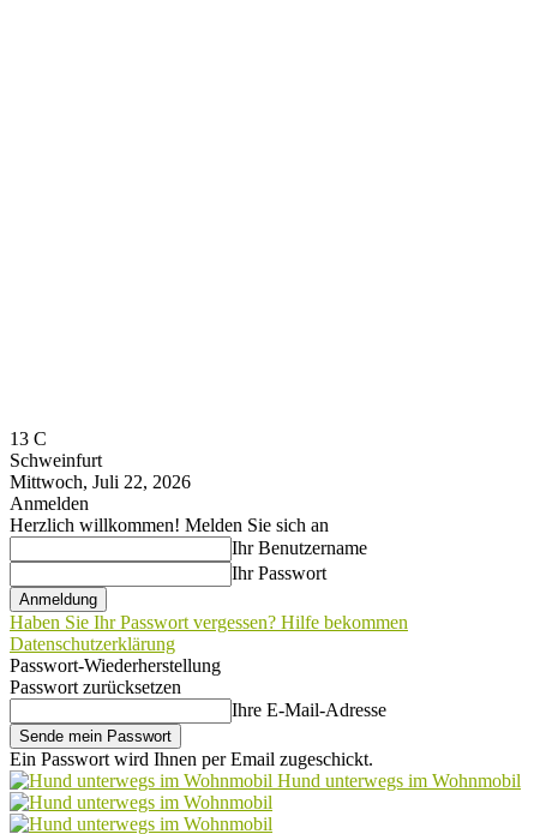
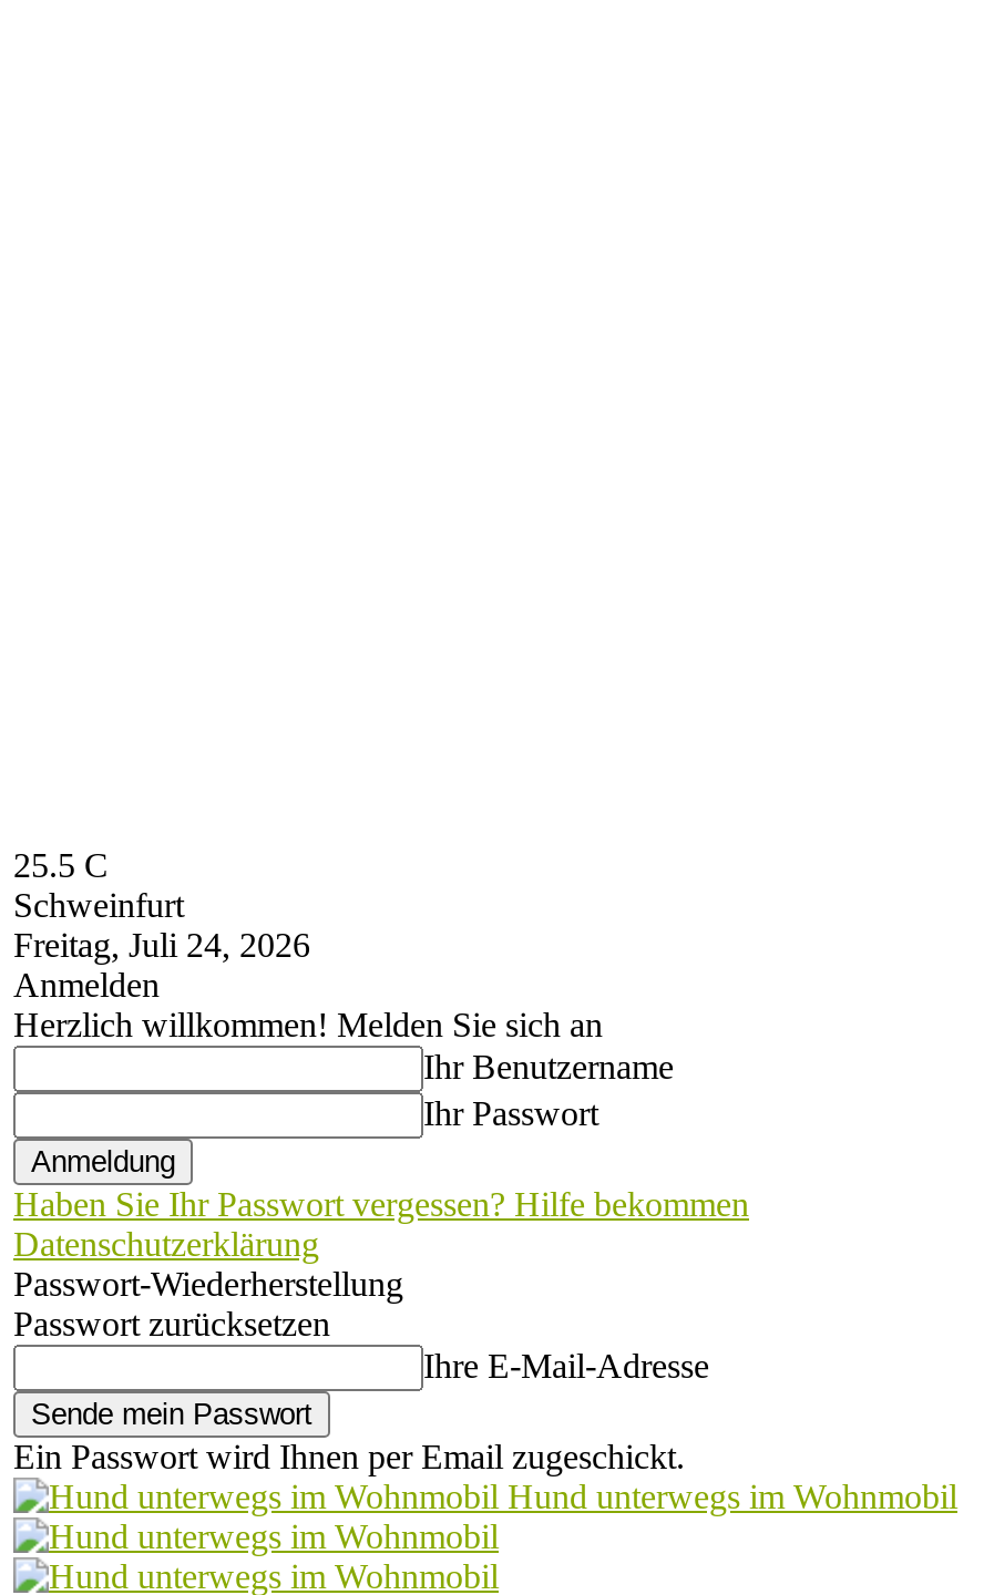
[10,428,47,449] 13 C -> [13,846,109,884] 25.5 C
[10,472,191,492] Mittwoch, Juli 22, 2026 -> [13,926,310,964] Freitag, Juli 24, 2026

